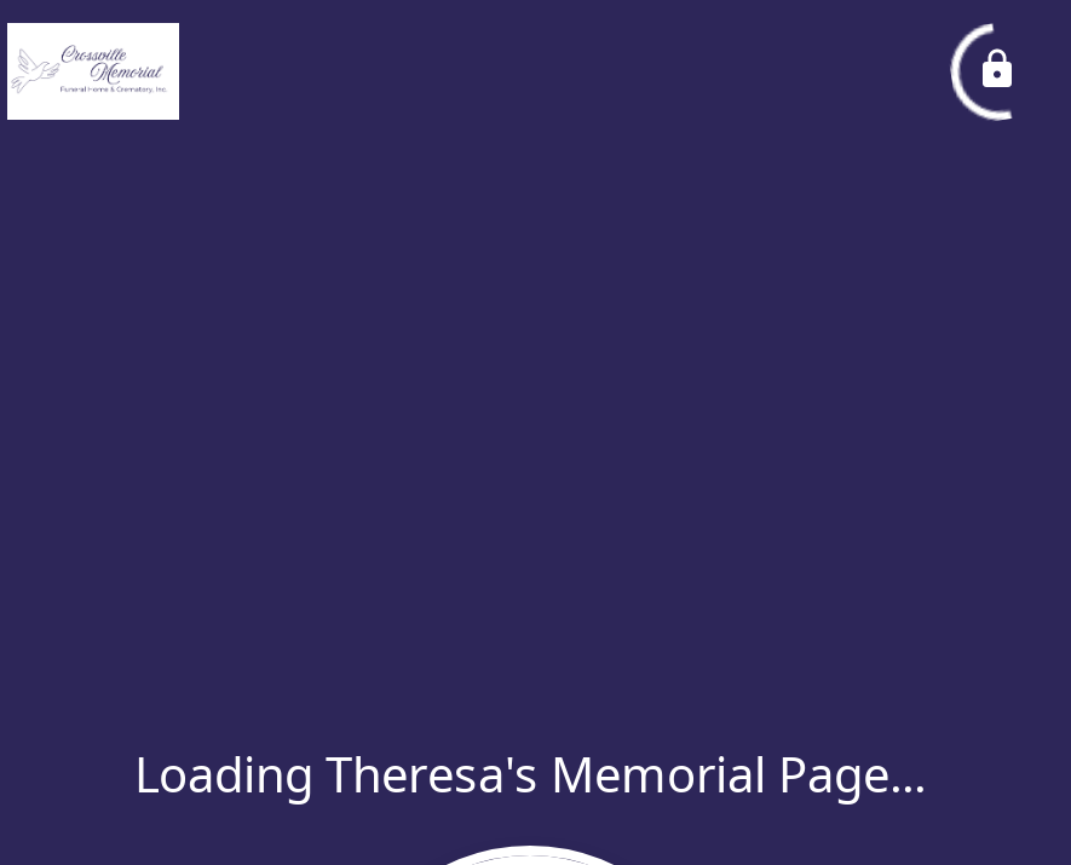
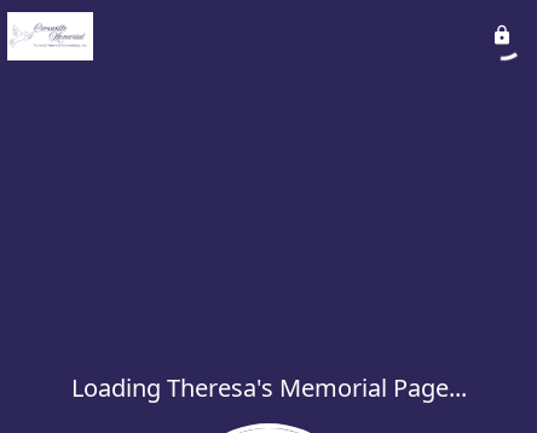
[949,21,1026,122] [image] -> [479,13,519,60] [image]

